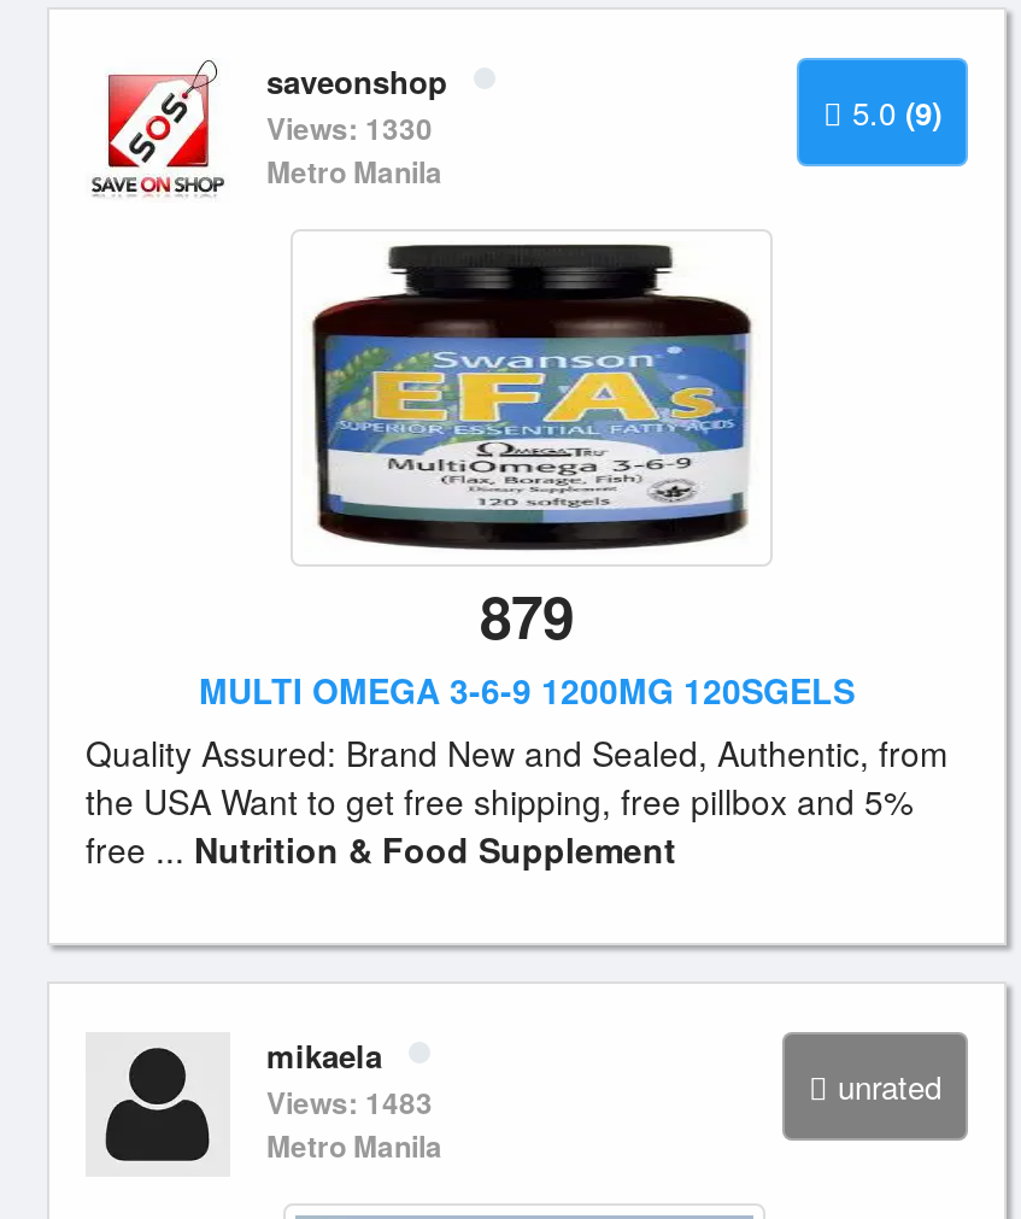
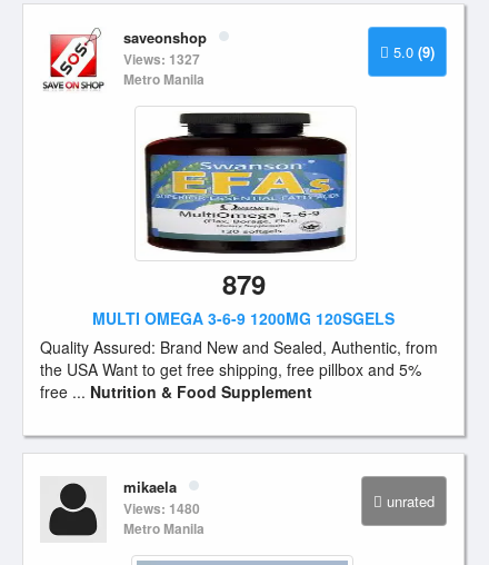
[266,106,433,150] Views: 1330 -> [123,49,200,69] Views: 1327
[266,1080,433,1124] Views: 1483 -> [123,498,200,518] Views: 1480

